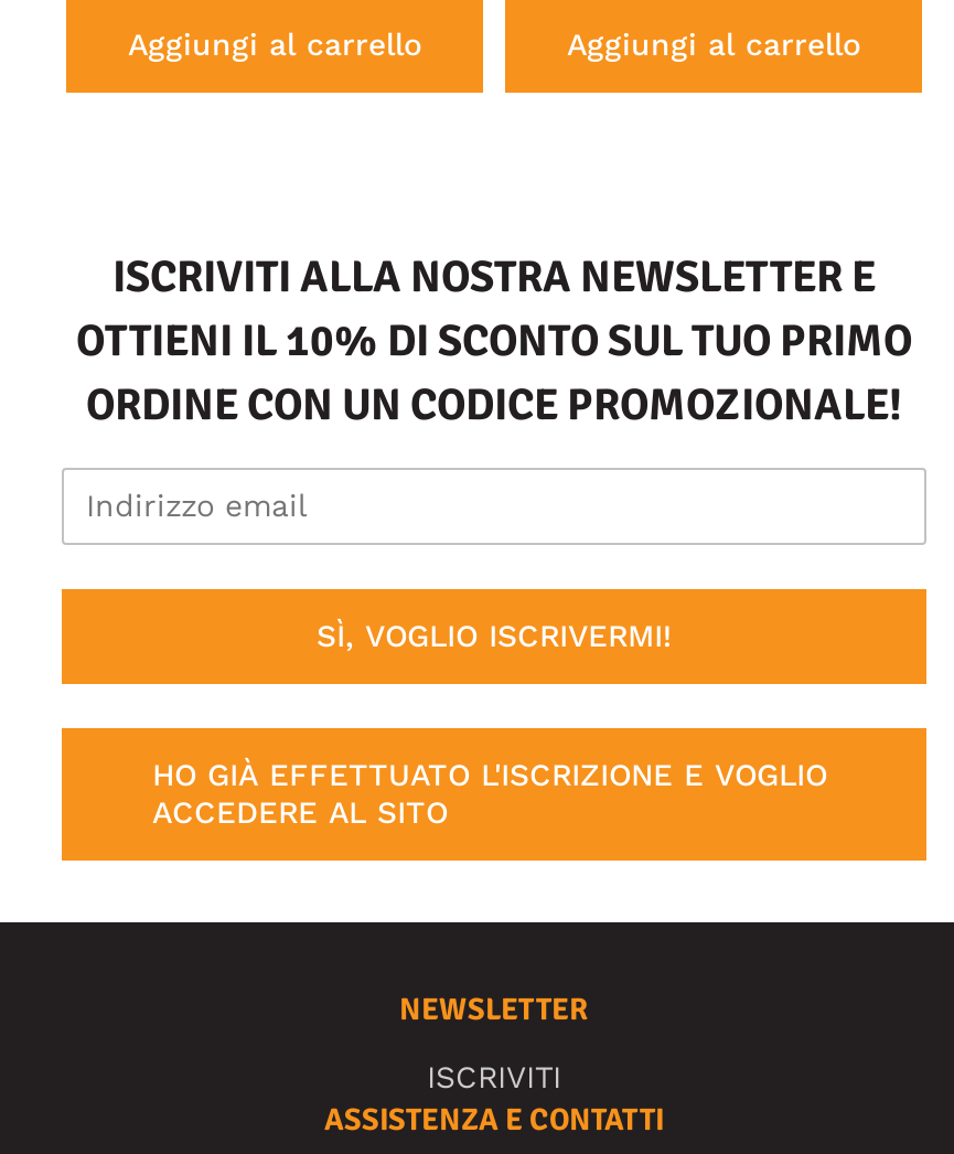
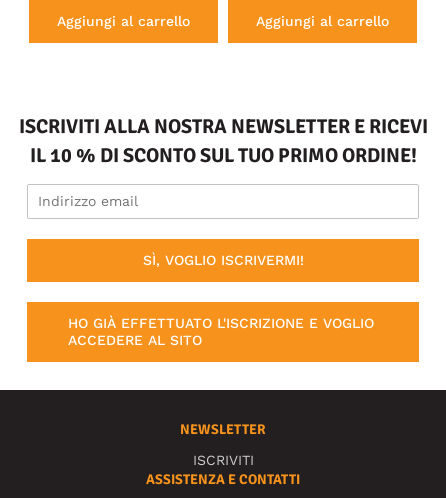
[76,250,912,433] ISCRIVITI ALLA NOSTRA NEWSLETTER E | OTTIENI IL 10% DI SCONTO SUL TUO PRIMO | ORDINE CON UN CODICE PROMOZIONALE! -> [18,114,427,168] ISCRIVITI ALLA NOSTRA NEWSLETTER E RICEVI | IL 10 % DI SCONTO SUL TUO PRIMO ORDINE!

